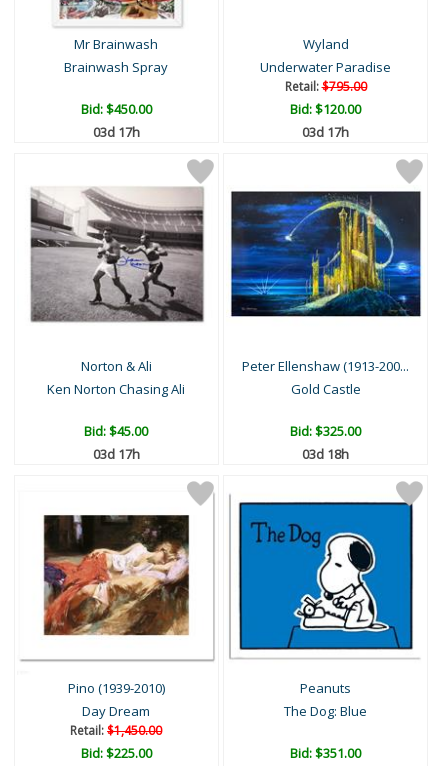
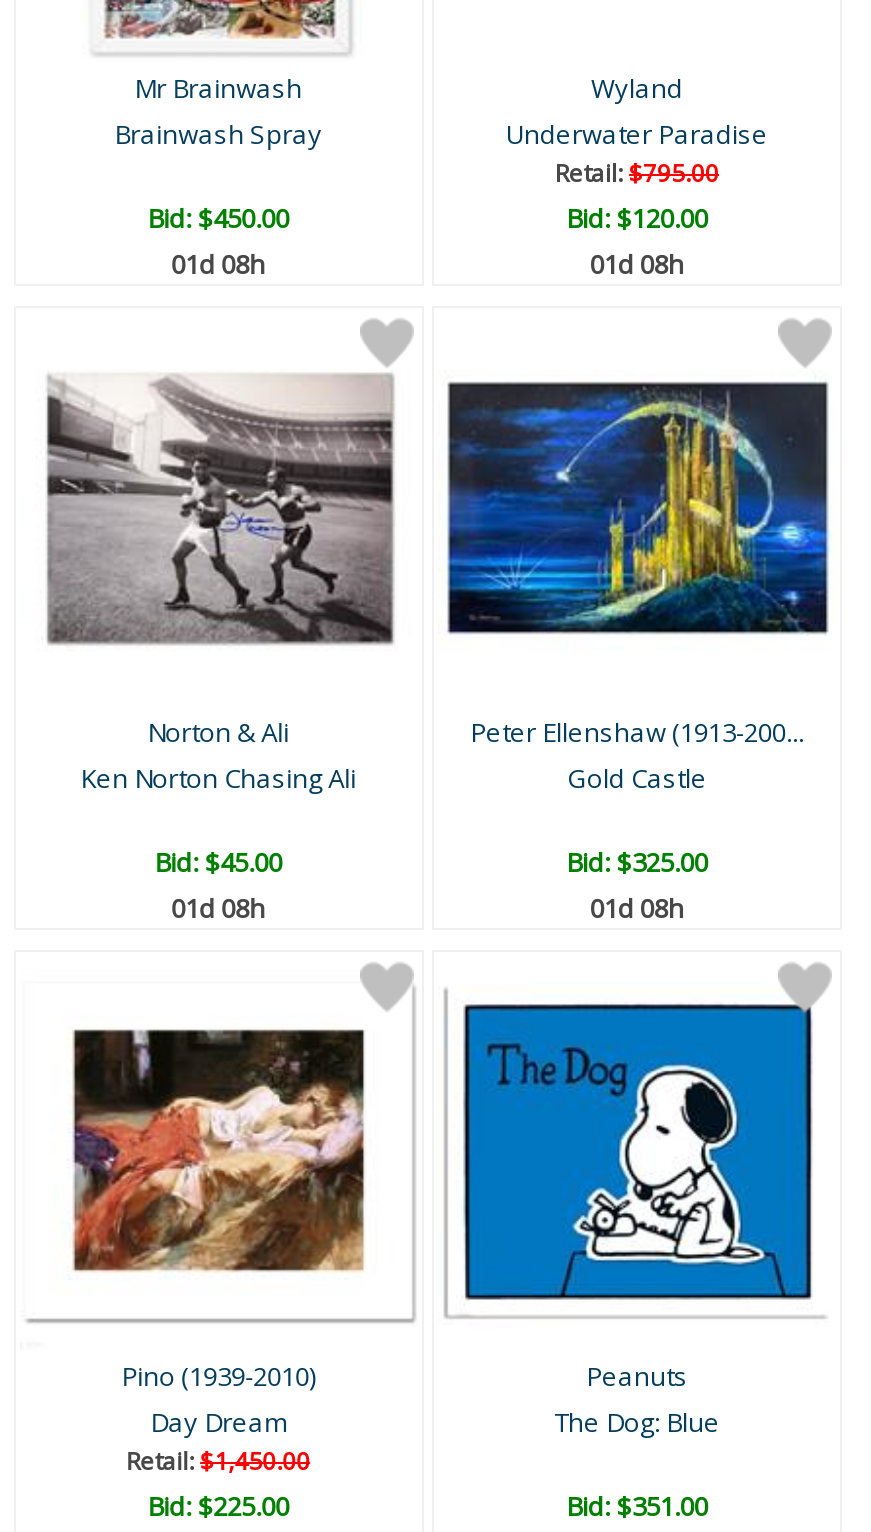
[93,123,140,141] 03d 17h -> [171,247,265,283] 01d 08h
[302,123,349,141] 03d 17h -> [590,247,684,283] 01d 08h
[93,445,140,463] 03d 17h -> [171,891,265,927] 01d 08h
[302,445,349,463] 03d 18h -> [590,891,684,927] 01d 08h

